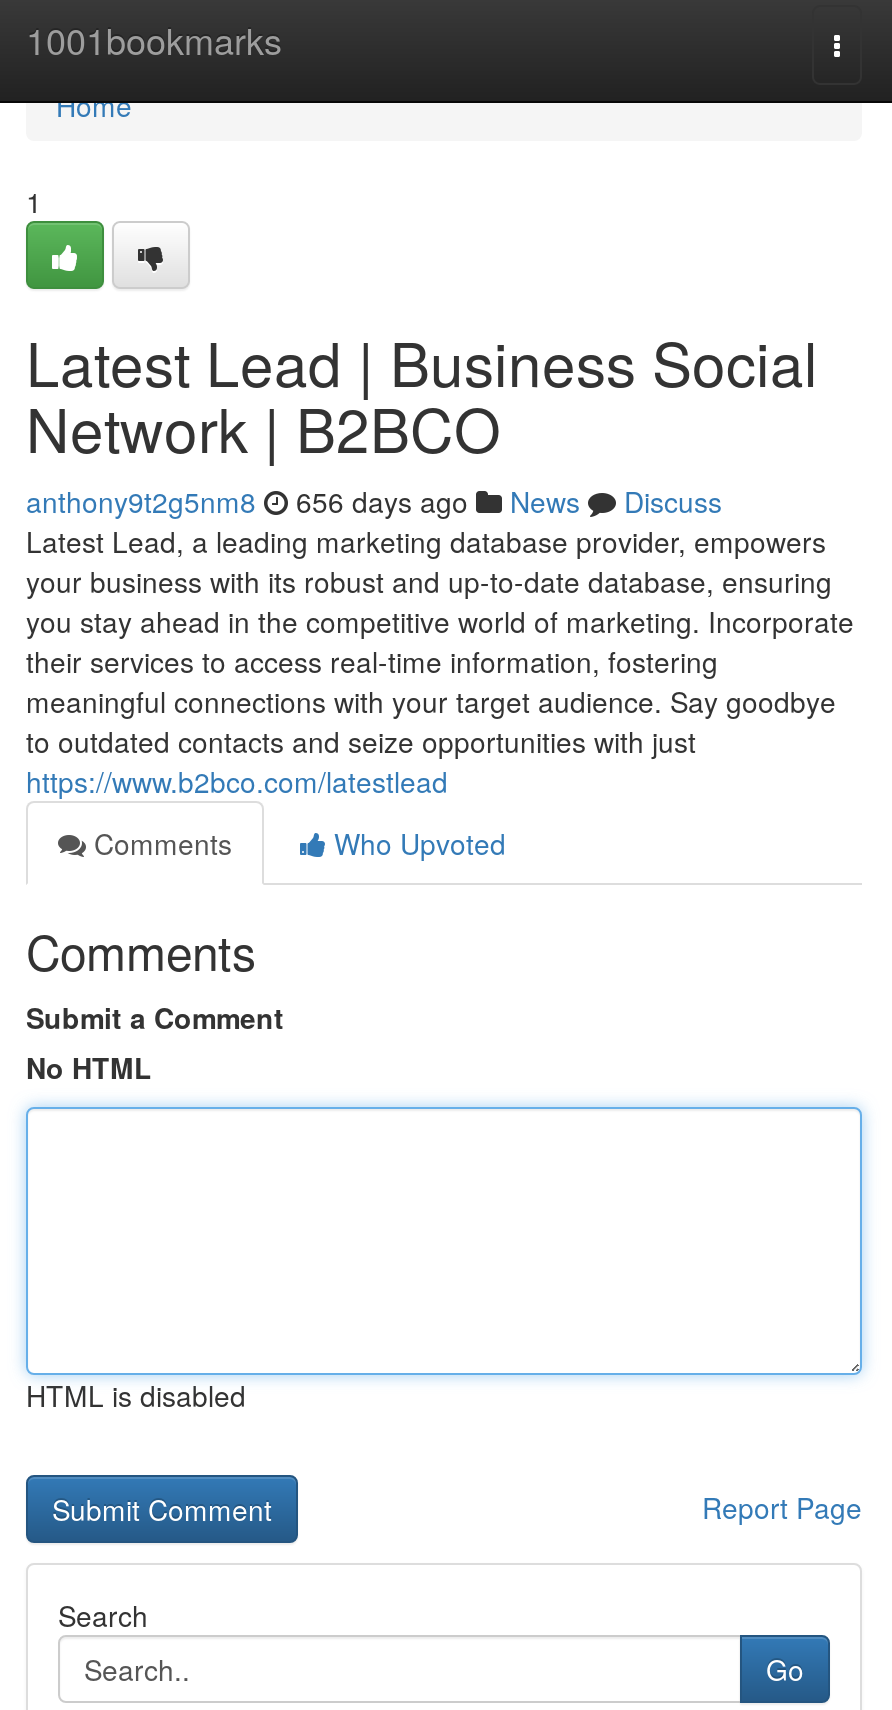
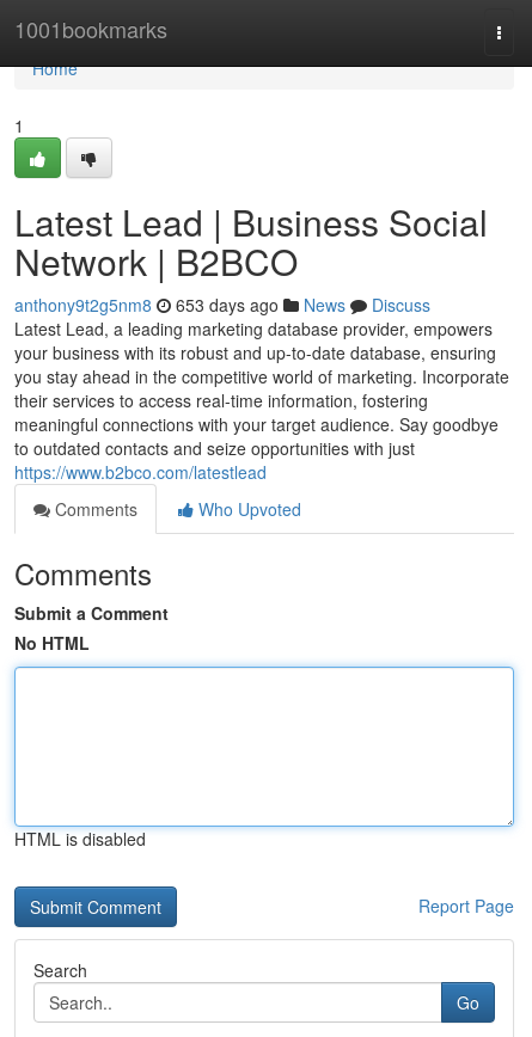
[26,481,722,521] anthony9t2g5nm8 656 days ago News Discuss -> [14,293,430,317] anthony9t2g5nm8 653 days ago News Discuss

